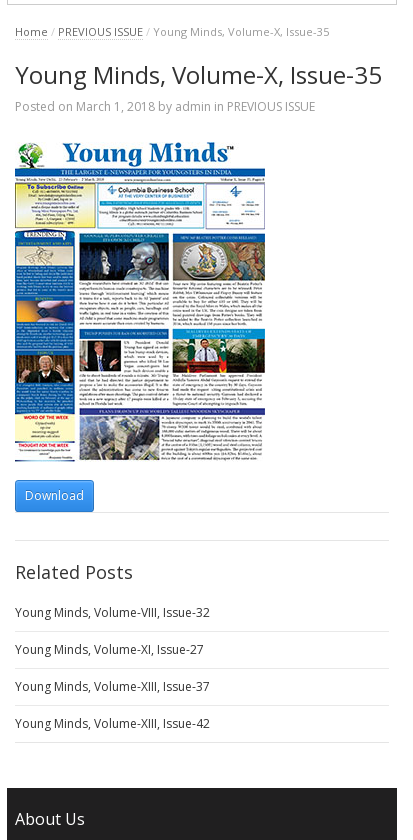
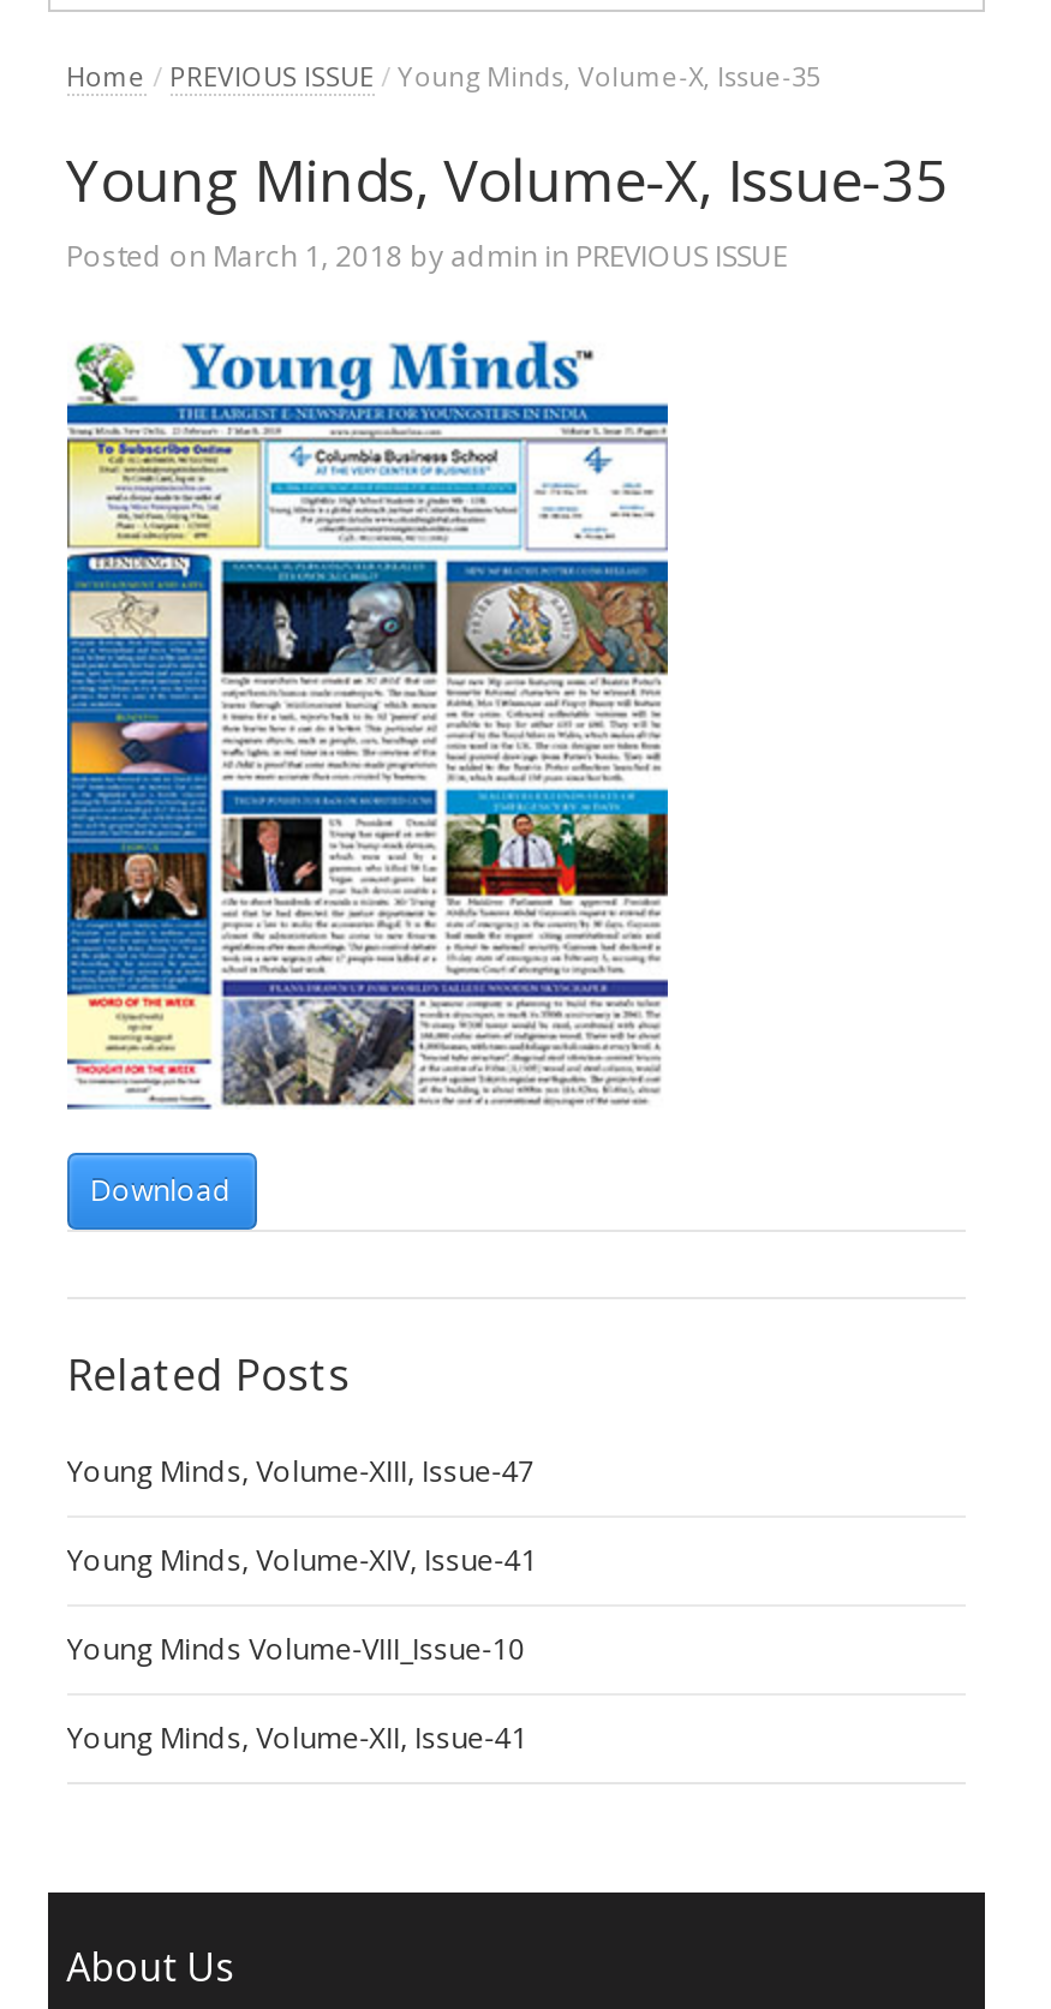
[15,604,210,621] Young Minds, Volume-VIII, Issue-32 -> [66,1452,535,1493] Young Minds, Volume-XIII, Issue-47
[15,641,204,658] Young Minds, Volume-XI, Issue-27 -> [66,1541,537,1582] Young Minds, Volume-XIV, Issue-41
[15,678,210,695] Young Minds, Volume-XIII, Issue-37 -> [66,1630,525,1670] Young Minds Volume-VIII_Issue-10
[15,715,210,732] Young Minds, Volume-XIII, Issue-42 -> [66,1718,528,1759] Young Minds, Volume-XII, Issue-41

